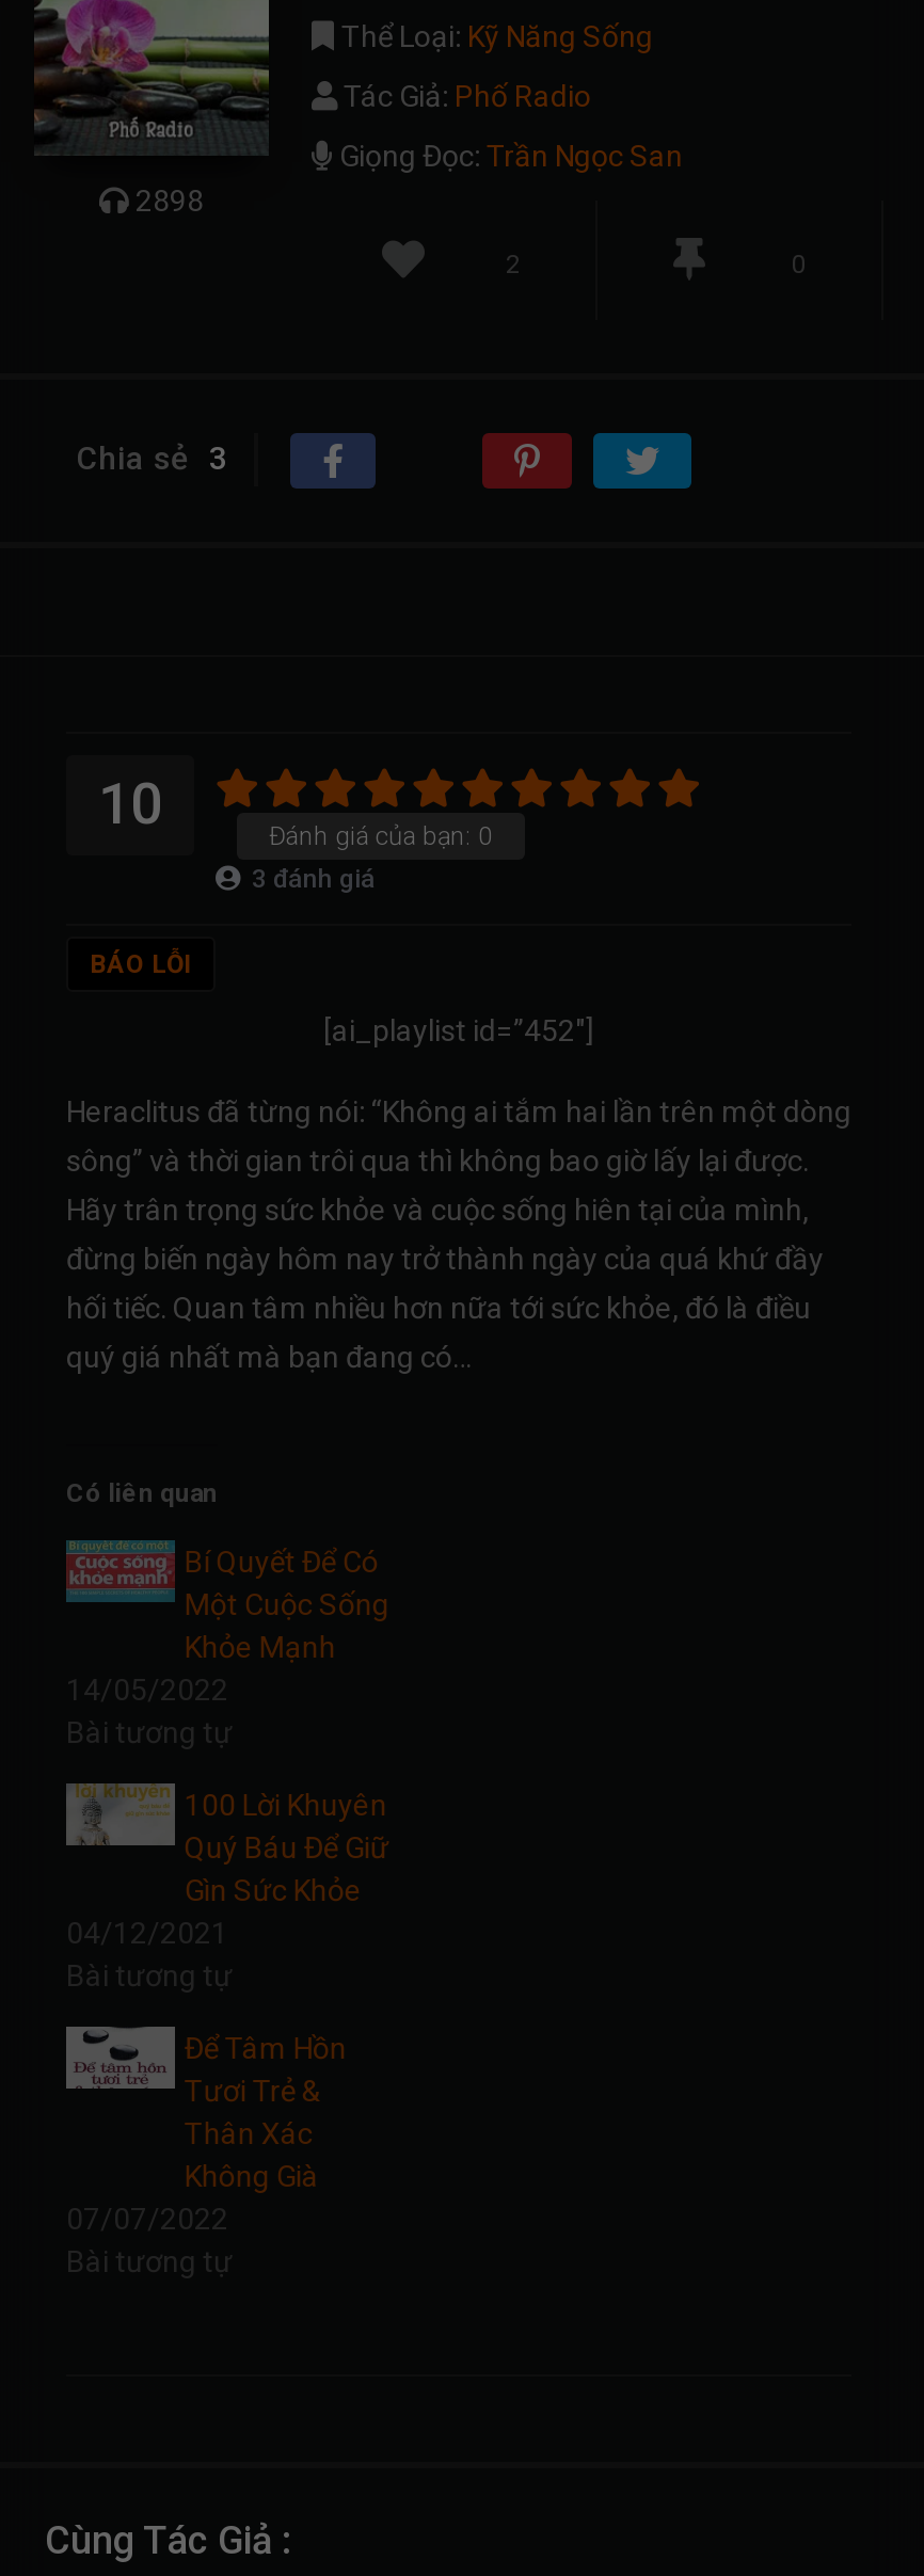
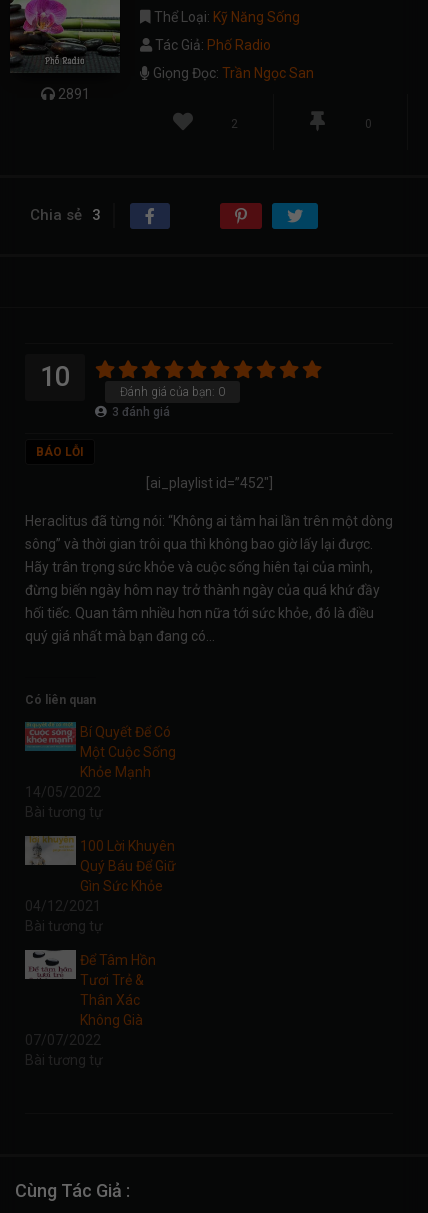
[136,183,204,218] 2898 -> [57,86,89,102] 2891

